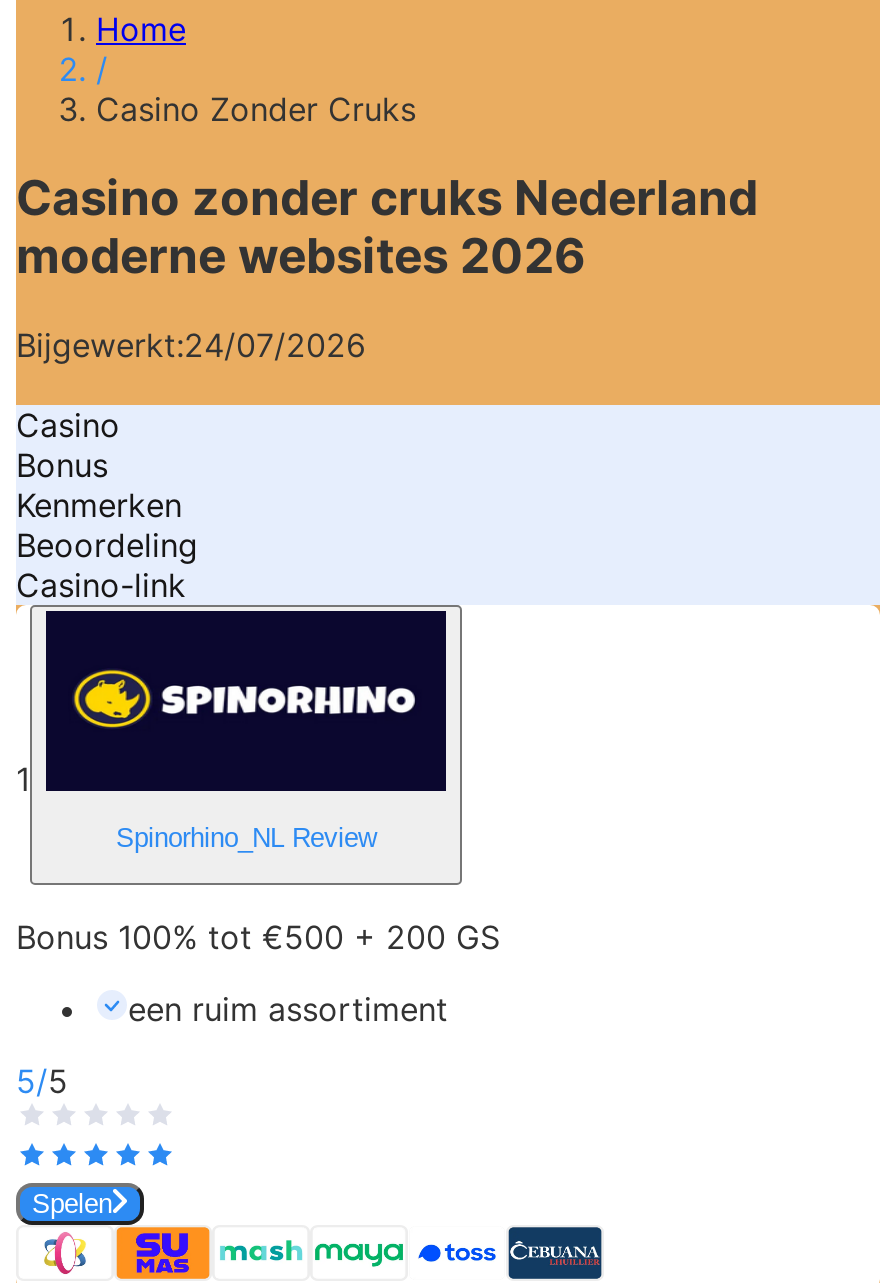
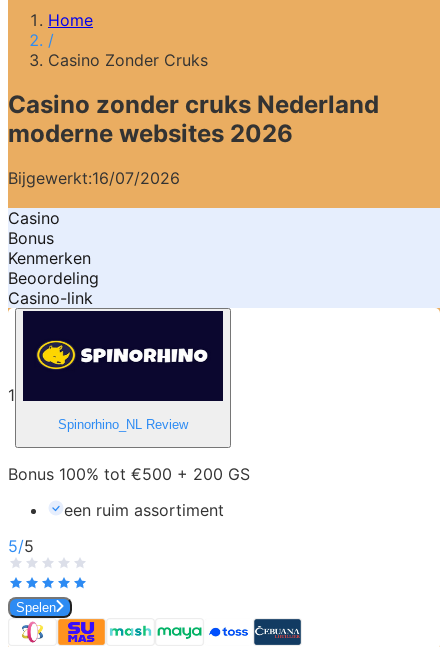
[16,325,366,365] Bijgewerkt:24/07/2026 -> [8,168,180,188] Bijgewerkt:16/07/2026

